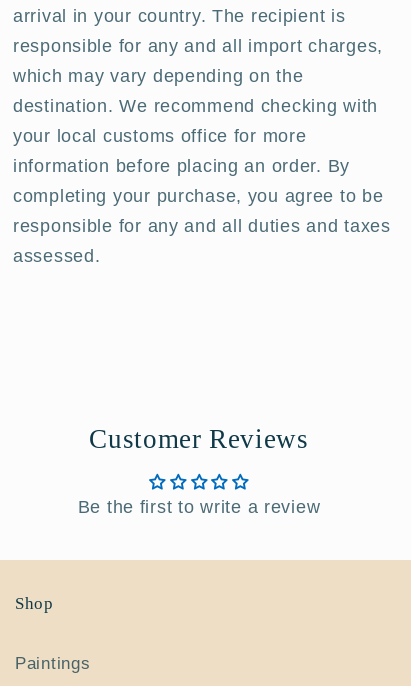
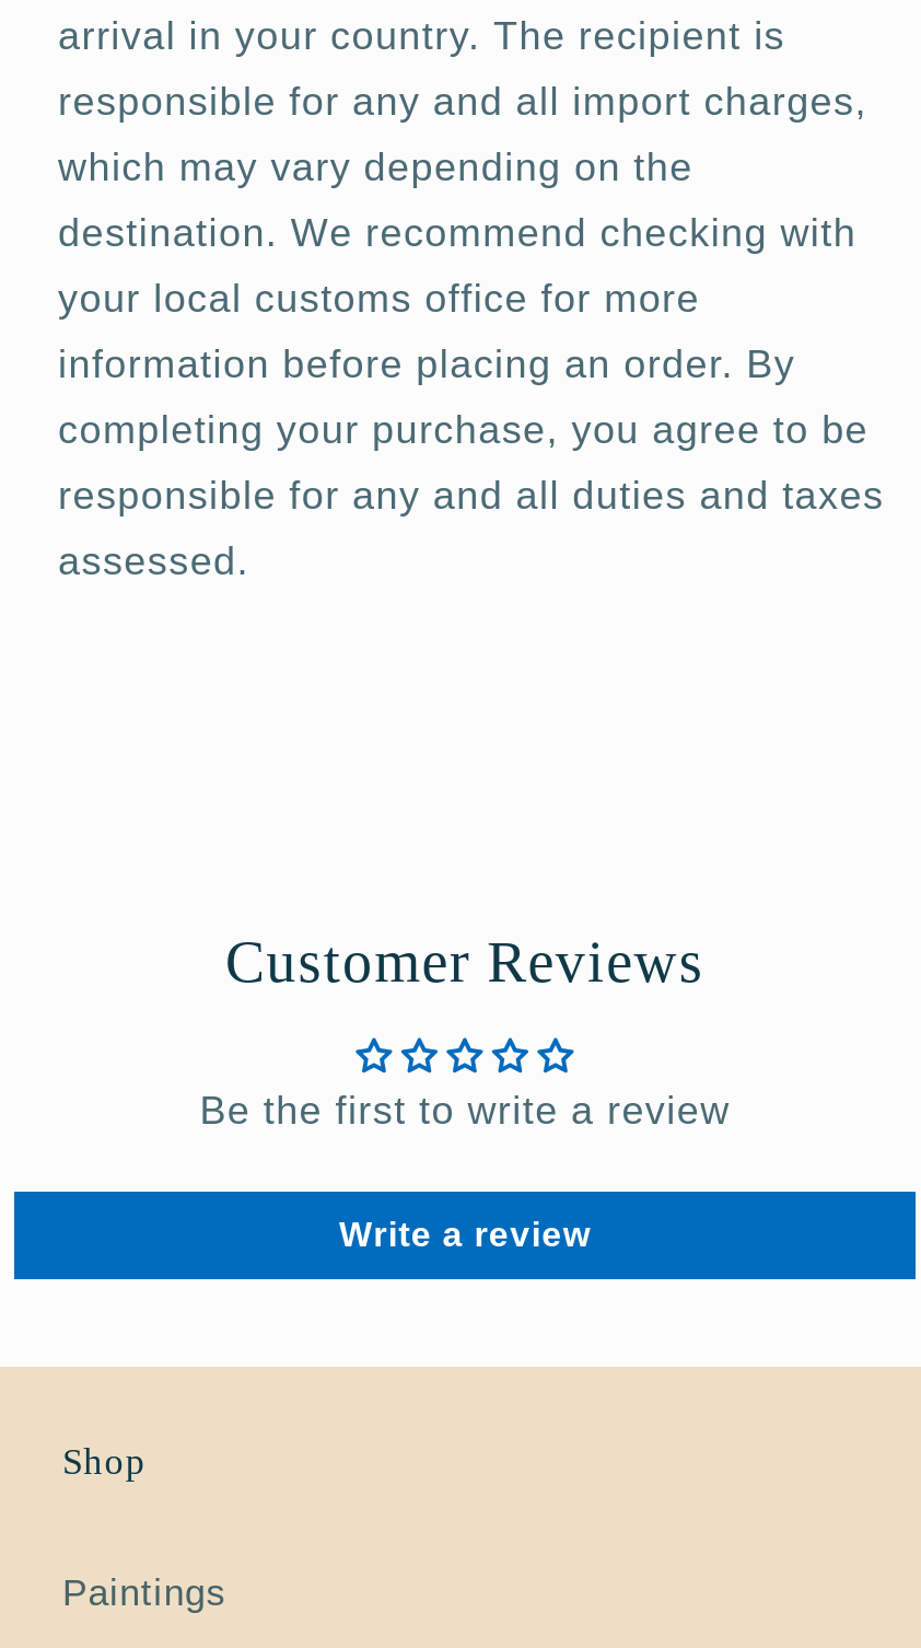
none -> [339,1216,591,1253] Write a review

